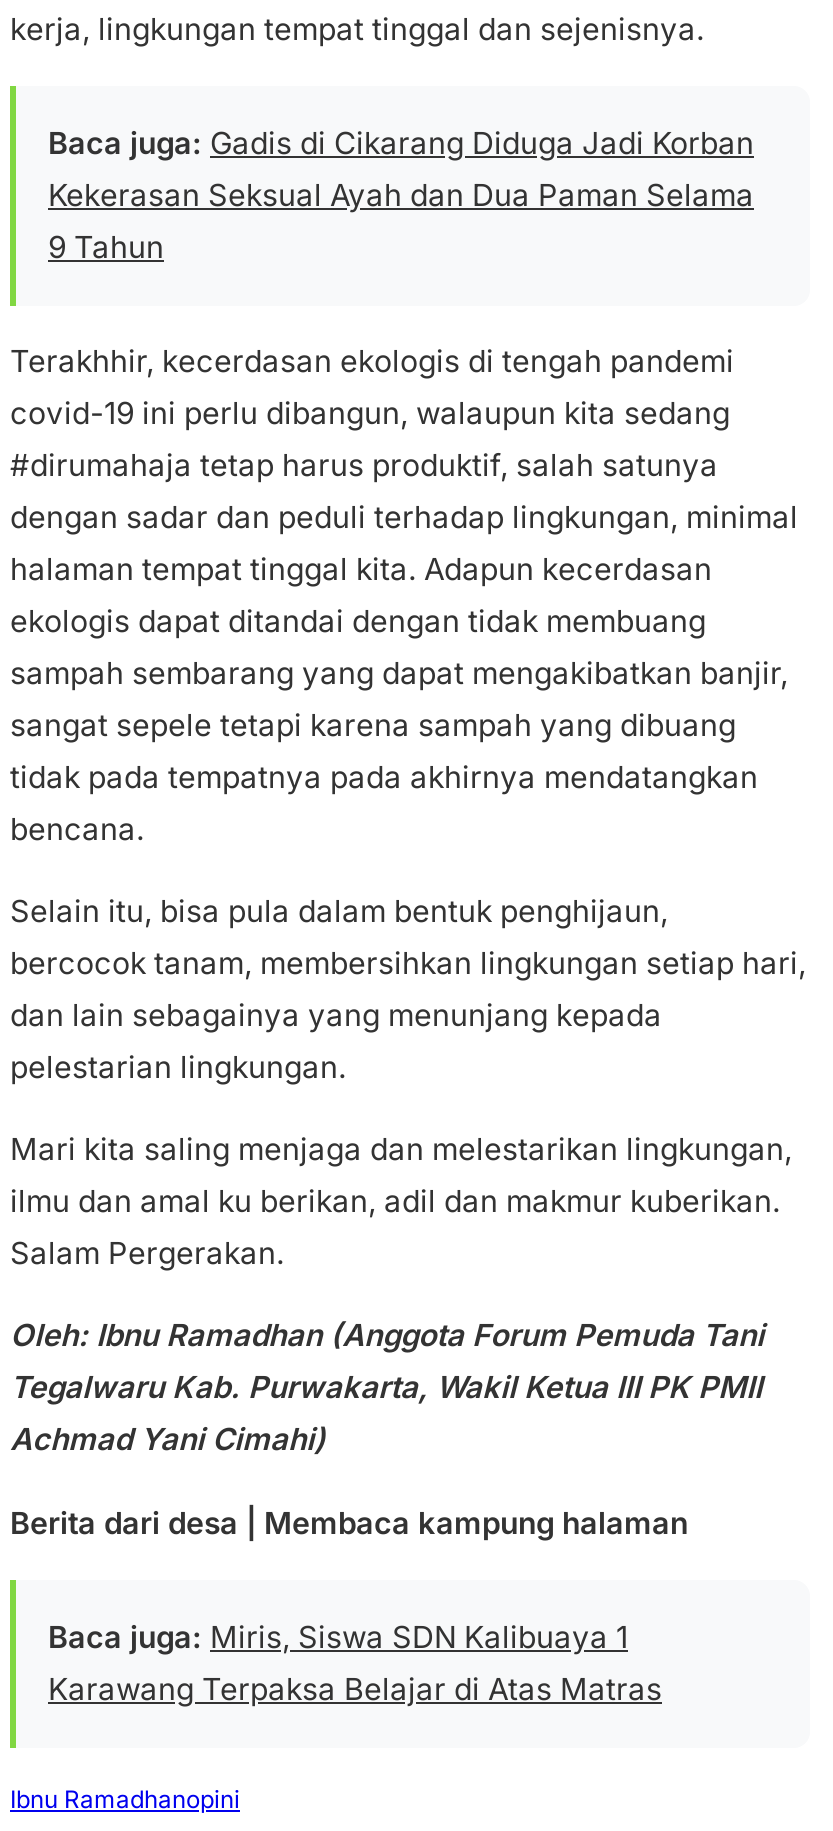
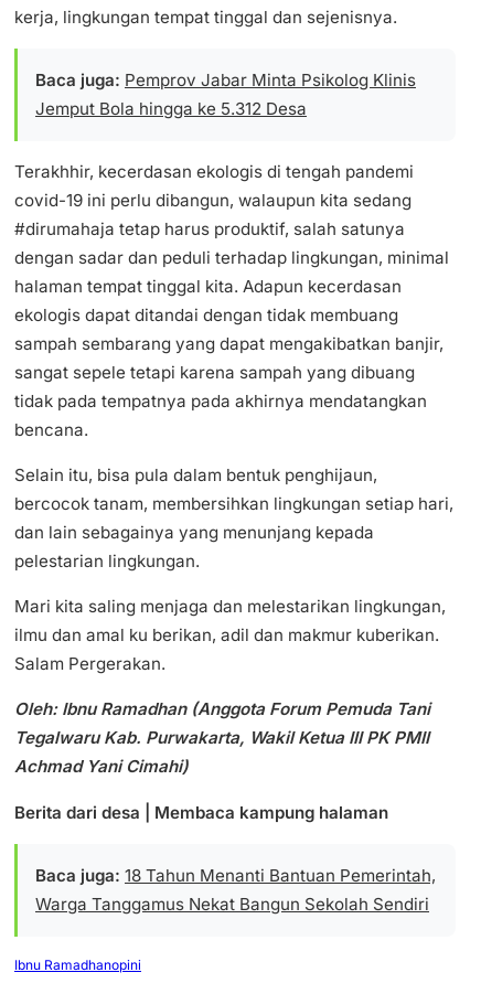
[48,124,754,266] Baca juga: Gadis di Cikarang Diduga Jadi Korban | Kekerasan Seksual Ayah dan Dua Paman Selama | 9 Tahun -> [35,69,416,119] Baca juga: Pemprov Jabar Minta Psikolog Klinis | Jemput Bola hingga ke 5.312 Desa
[48,1617,662,1707] Baca juga: Miris, Siswa SDN Kalibuaya 1 | Karawang Terpaksa Belajar di Atas Matras -> [35,865,436,914] Baca juga: 18 Tahun Menanti Bantuan Pemerintah, | Warga Tanggamus Nekat Bangun Sekolah Sendiri

